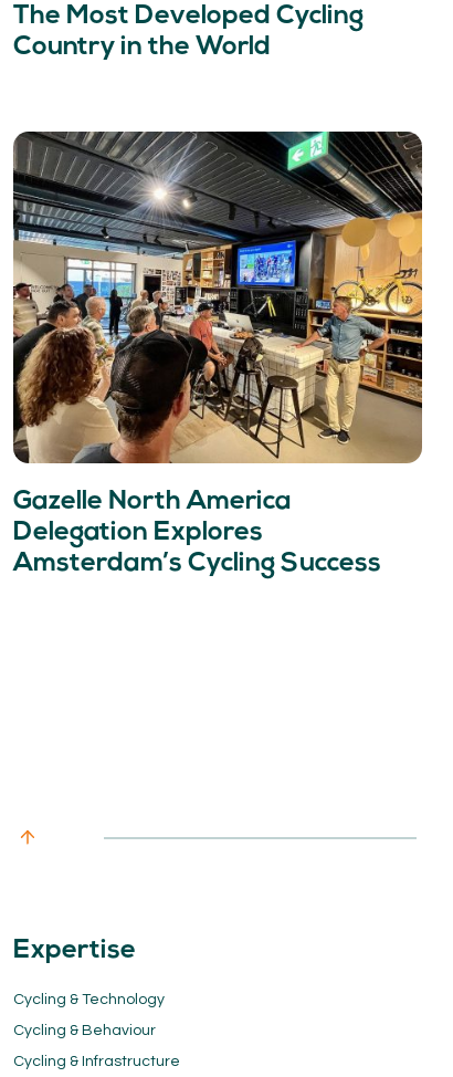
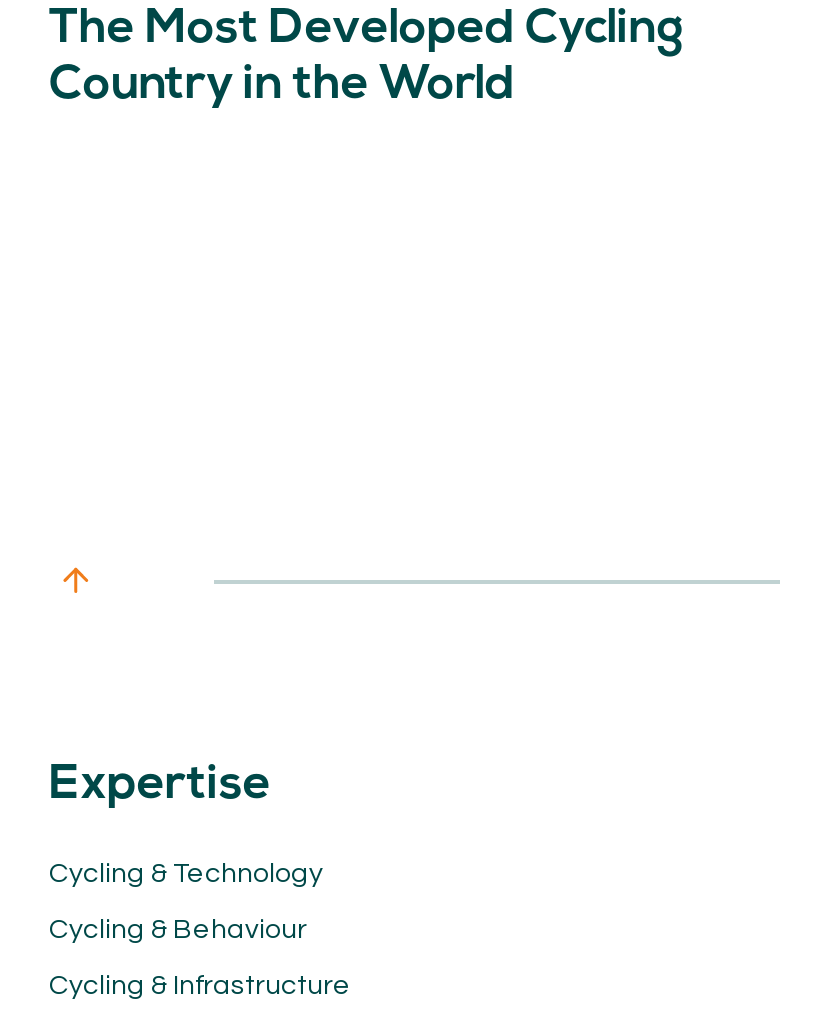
[12,130,423,577] [image] | Gazelle North America | Delegation Explores | Amsterdam’s Cycling Success -> none

